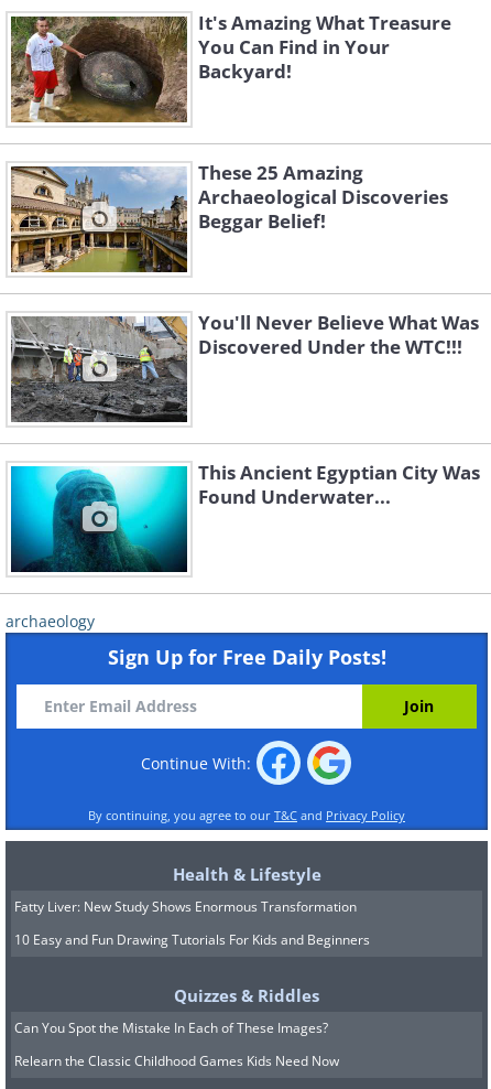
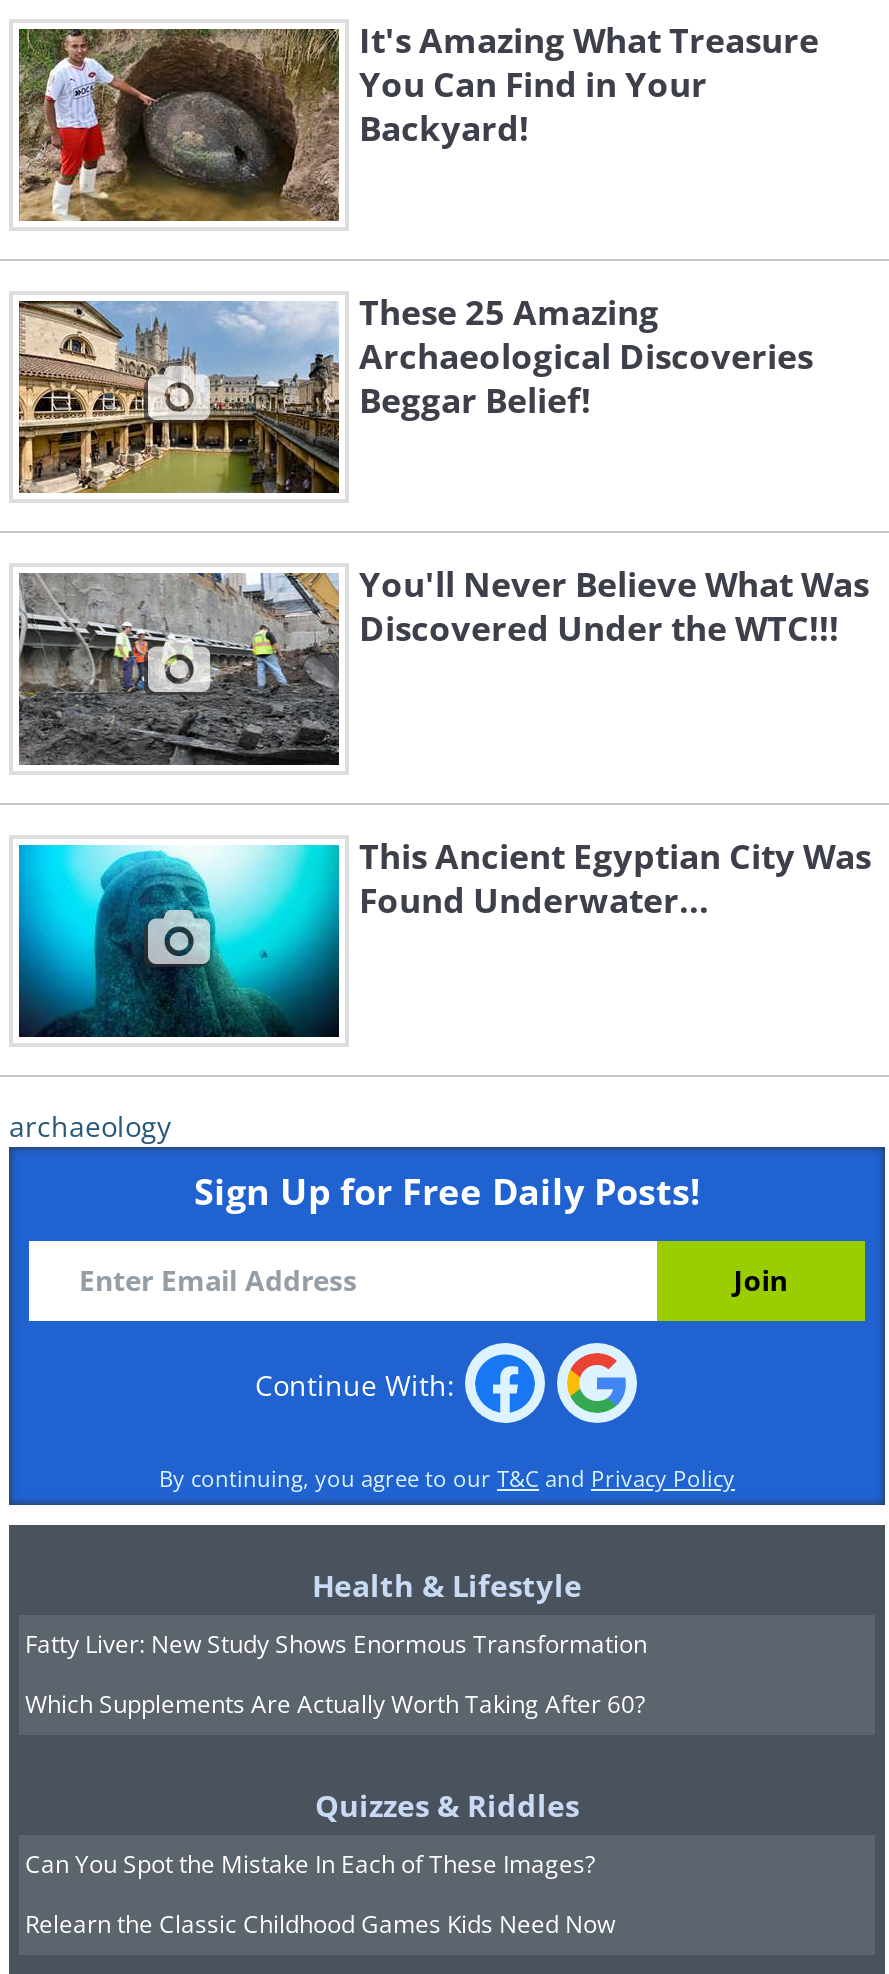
[14,930,370,949] 10 Easy and Fun Drawing Tutorials For Kids and Beginners -> [25,1687,645,1721] Which Supplements Are Actually Worth Taking After 60?

